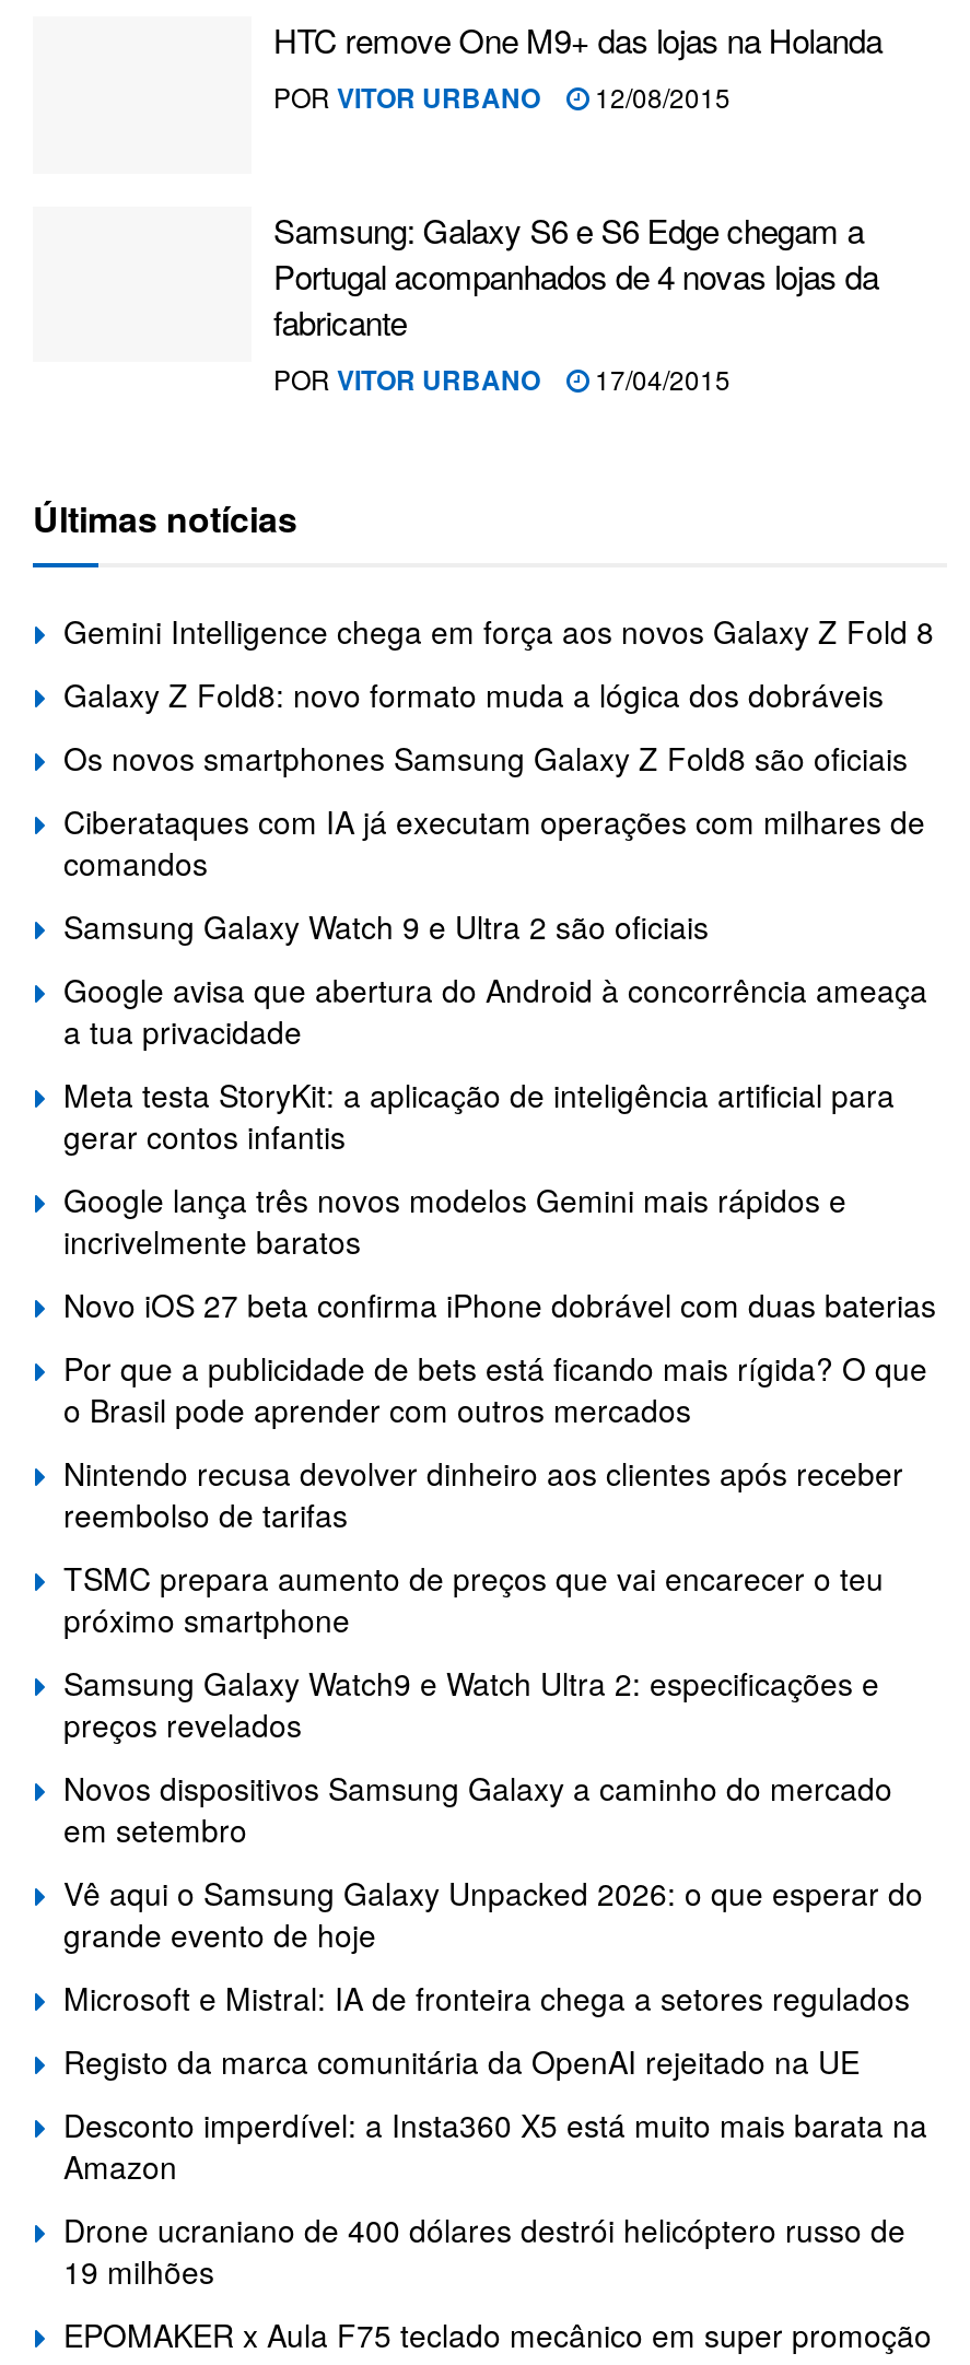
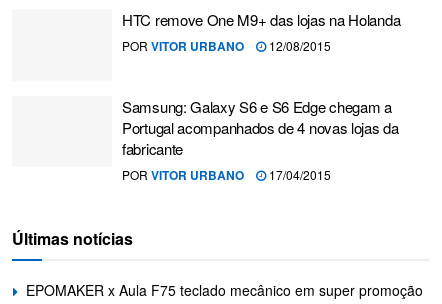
[63,608,936,2292] Gemini Intelligence chega em força aos novos Galaxy Z Fold 8 | Galaxy Z Fold8: novo formato muda a lógica dos dobráveis | Os novos smartphones Samsung Galaxy Z Fold8 são oficiais | Ciberataques com IA já executam operações com milhares de | comandos | Samsung Galaxy Watch 9 e Ultra 2 são oficiais | Google avisa que abertura do Android à concorrência ameaça | a tua privacidade | Meta testa StoryKit: a aplicação de inteligência artificial para | gerar contos infantis | Google lança três novos modelos Gemini mais rápidos e | incrivelmente baratos | Novo iOS 27 beta confirma iPhone dobrável com duas baterias | Por que a publicidade de bets está ficando mais rígida? O que | o Brasil pode aprender com outros mercados | Nintendo recusa devolver dinheiro aos clientes após receber | reembolso de tarifas | TSMC prepara aumento de preços que vai encarecer o teu | próximo smartphone | Samsung Galaxy Watch9 e Watch Ultra 2: especificações e | preços revelados | Novos dispositivos Samsung Galaxy a caminho do mercado | em setembro | Vê aqui o Samsung Galaxy Unpacked 2026: o que esperar do | grande evento de hoje | Microsoft e Mistral: IA de fronteira chega a setores regulados | Registo da marca comunitária da OpenAI rejeitado na UE | Desconto imperdível: a Insta360 X5 está muito mais barata na | Amazon | Drone ucraniano de 400 dólares destrói helicóptero russo de | 19 milhões -> none

